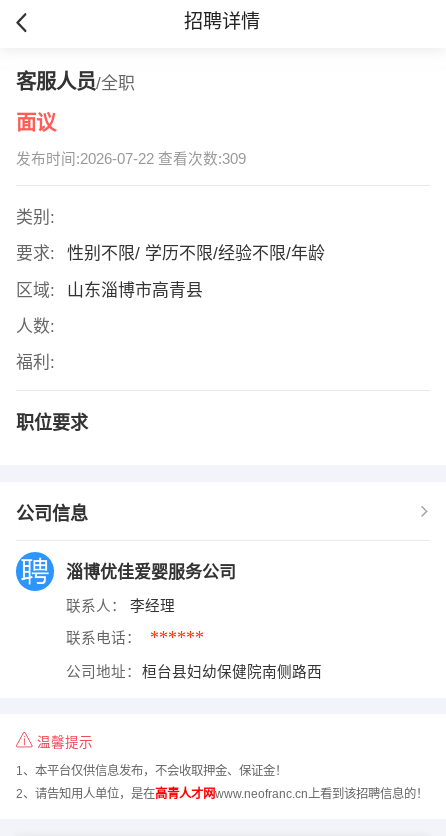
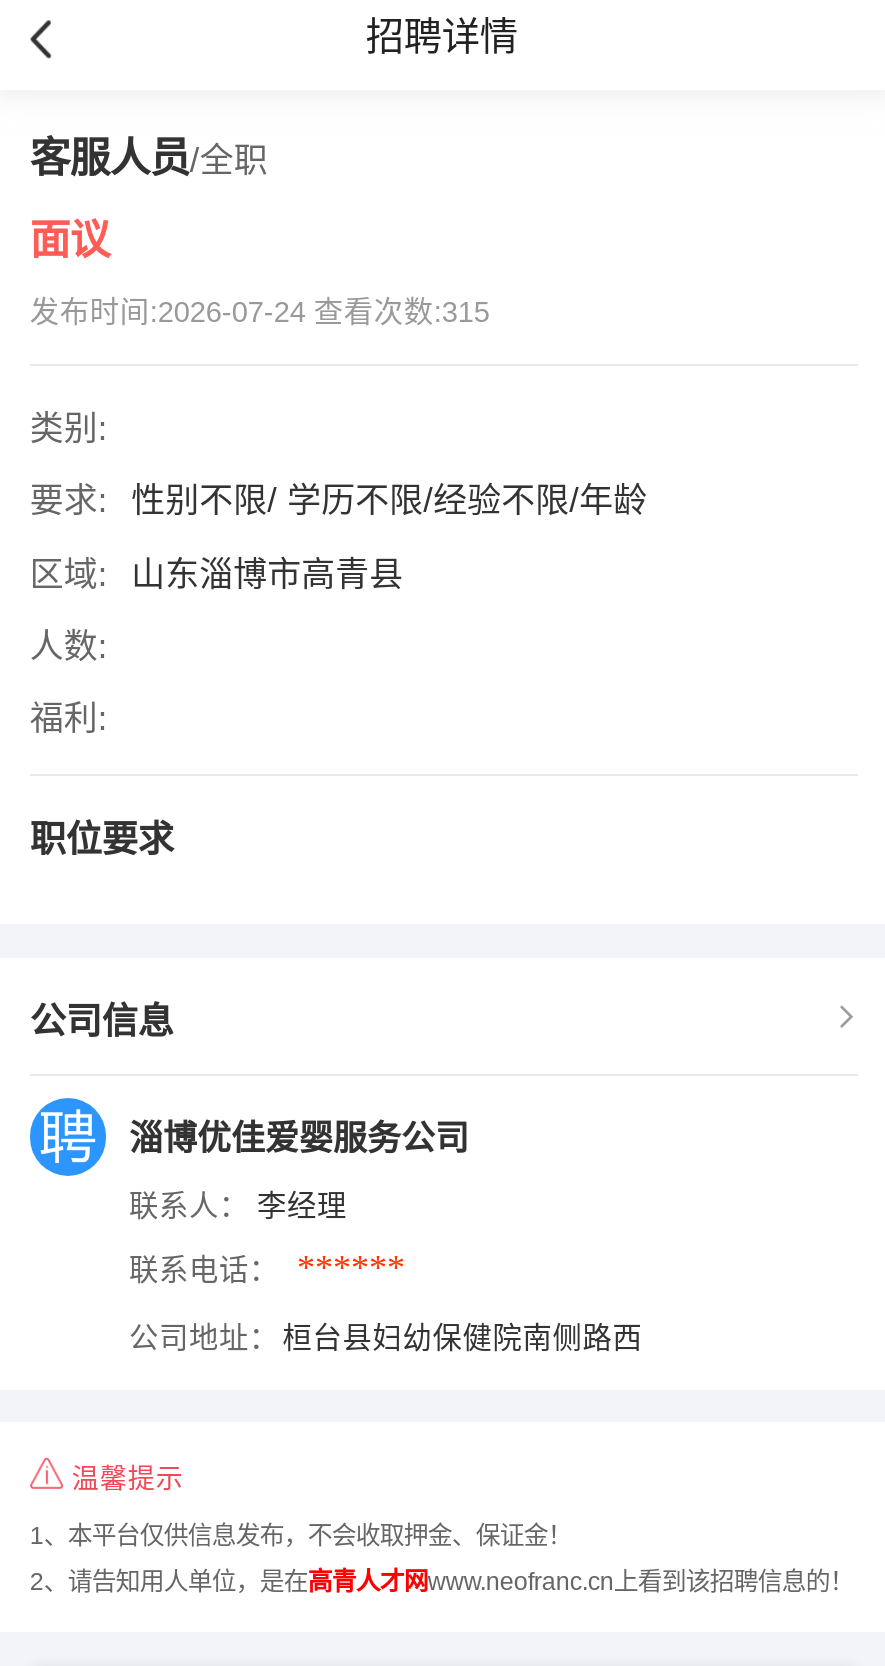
[16,151,246,167] 发布时间:2026-07-22 查看次数:309 -> [30,296,490,328] 发布时间:2026-07-24 查看次数:315

